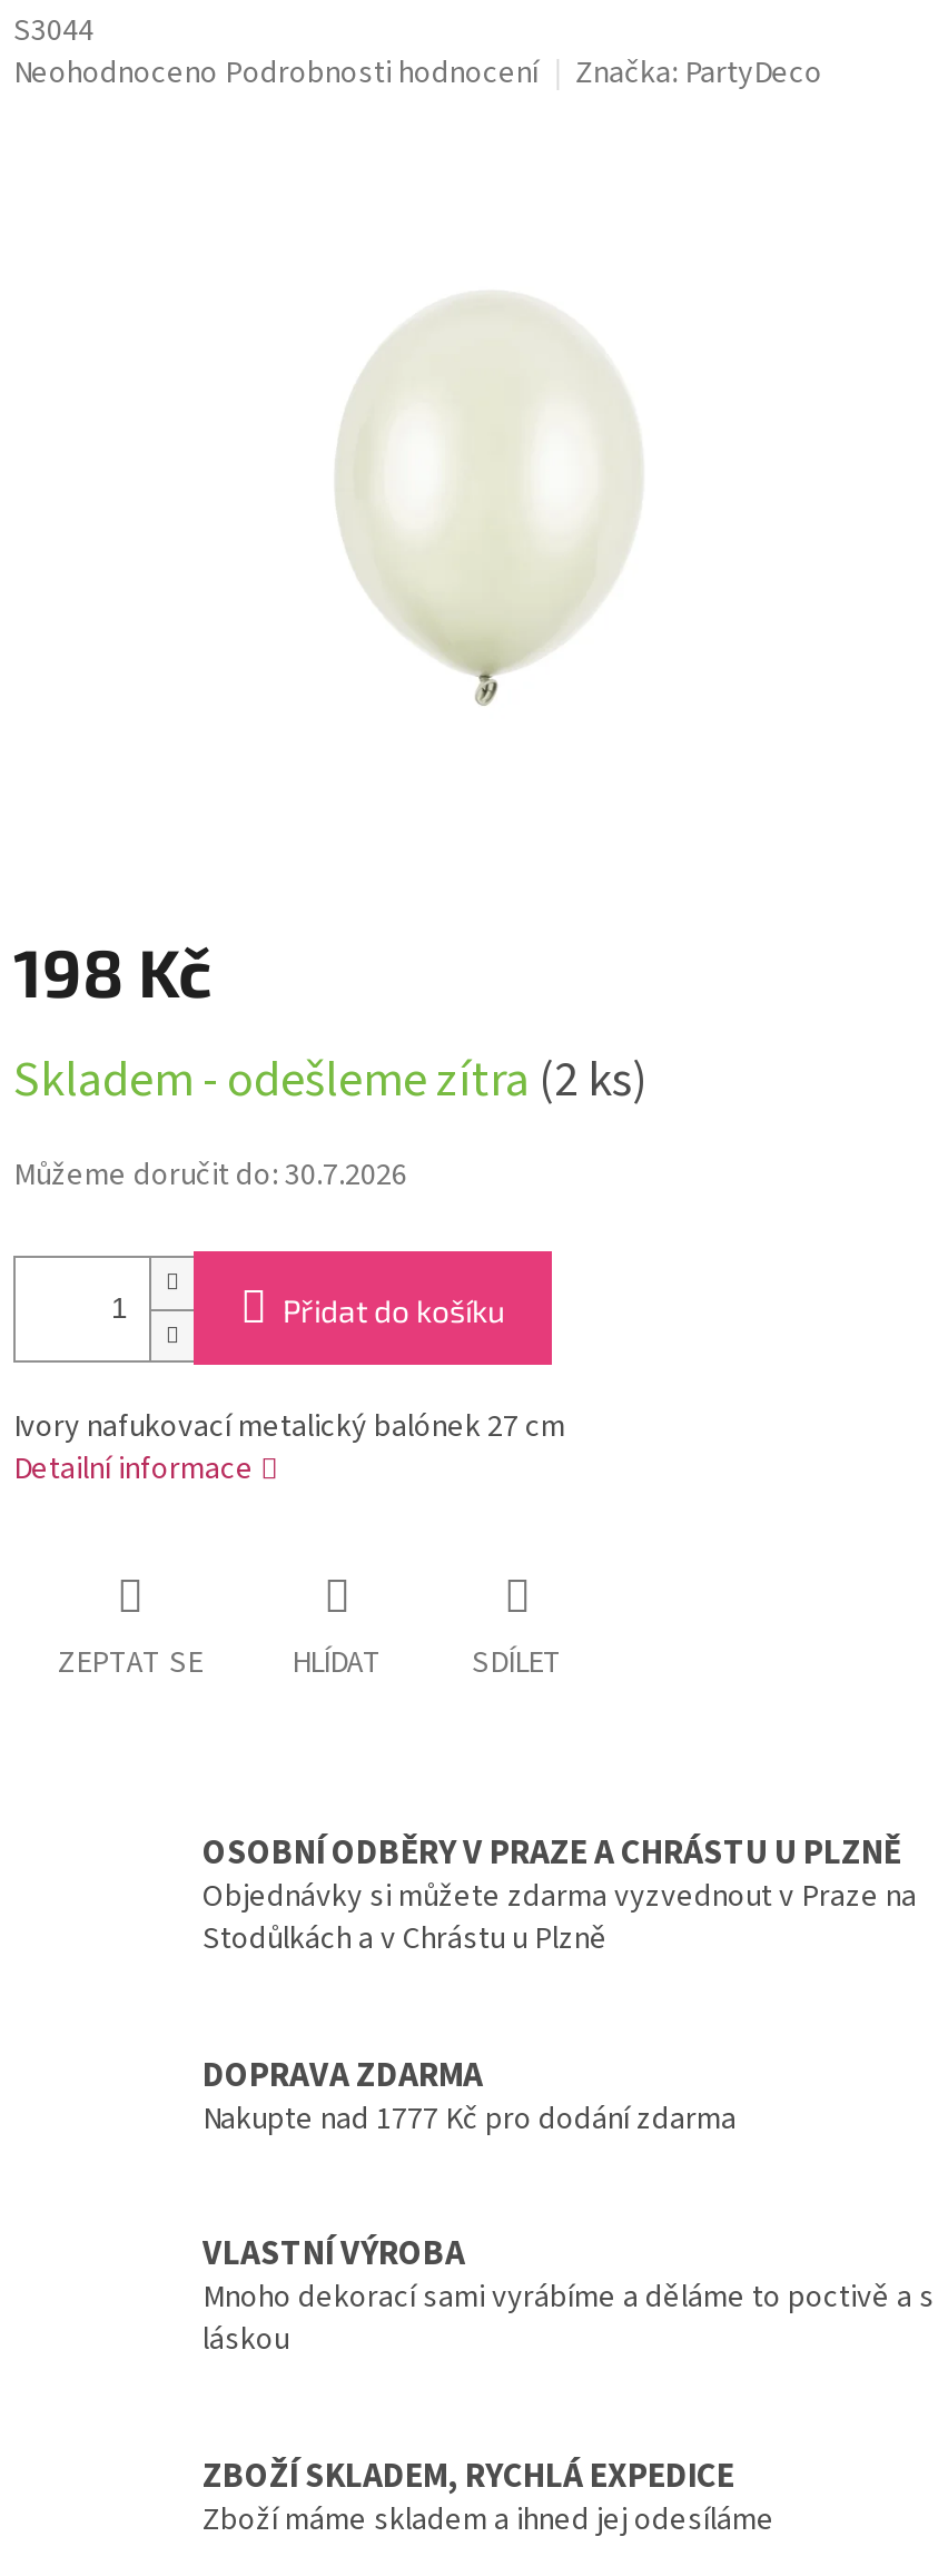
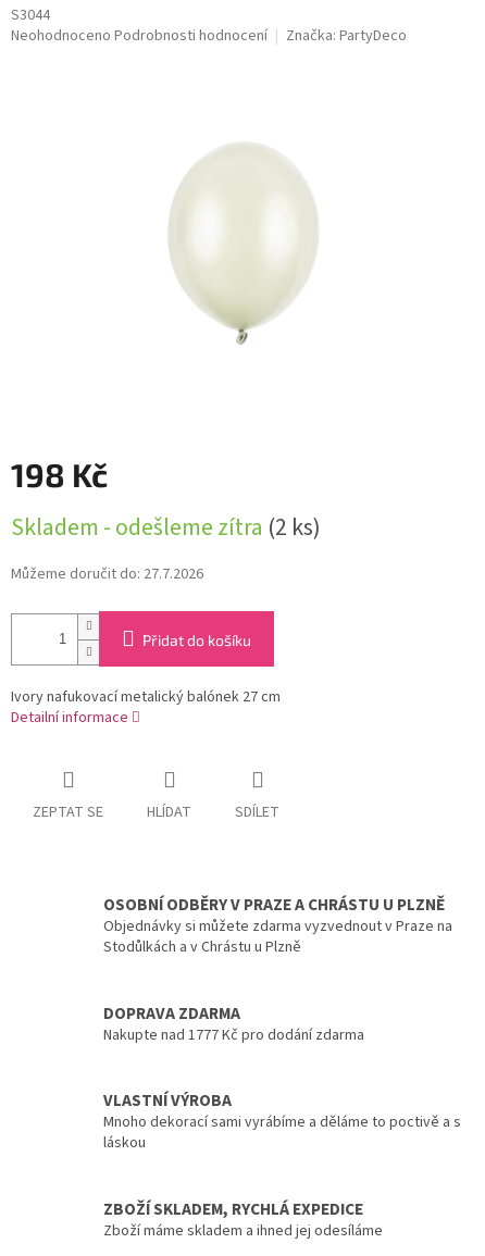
[13,1154,407,1199] Můžeme doručit do: 30.7.2026 -> [11,564,203,585] Můžeme doručit do: 27.7.2026

